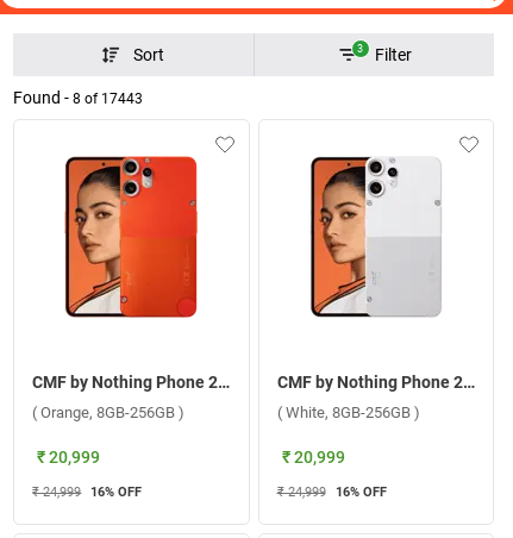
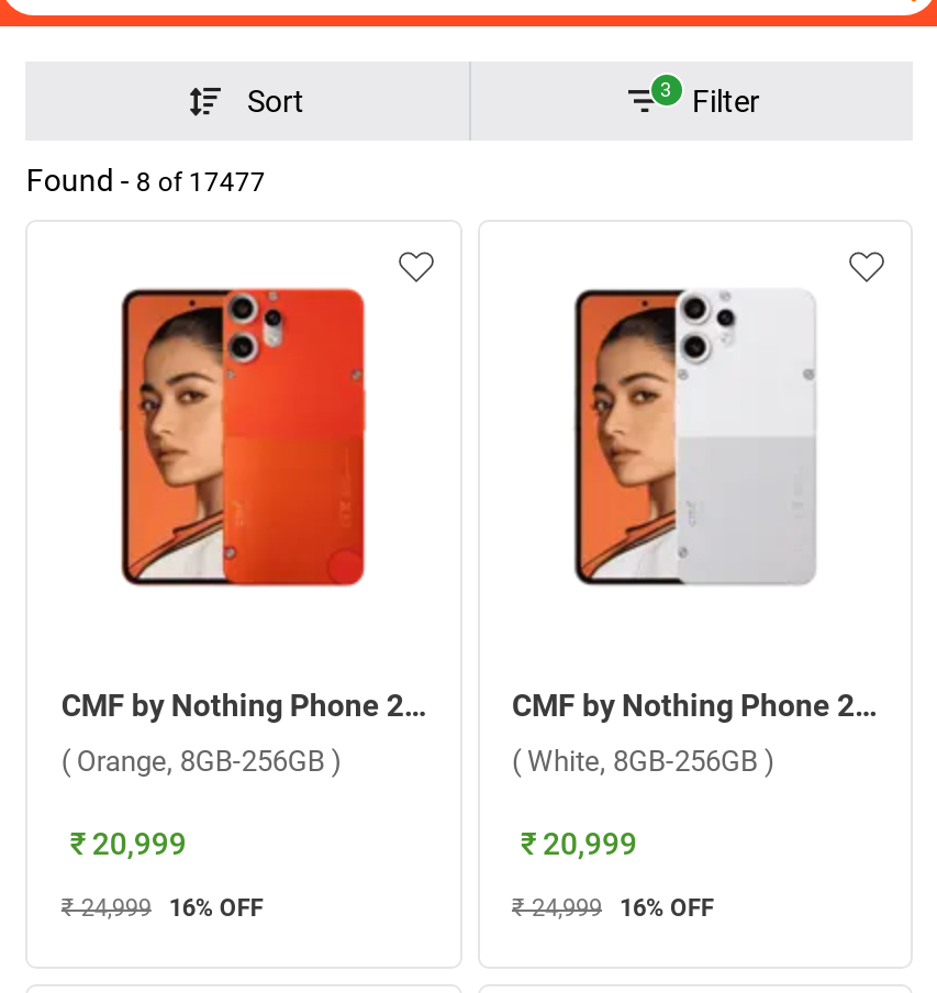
[14,88,143,107] Found - 8 of 17443 -> [26,163,266,198] Found - 8 of 17477

